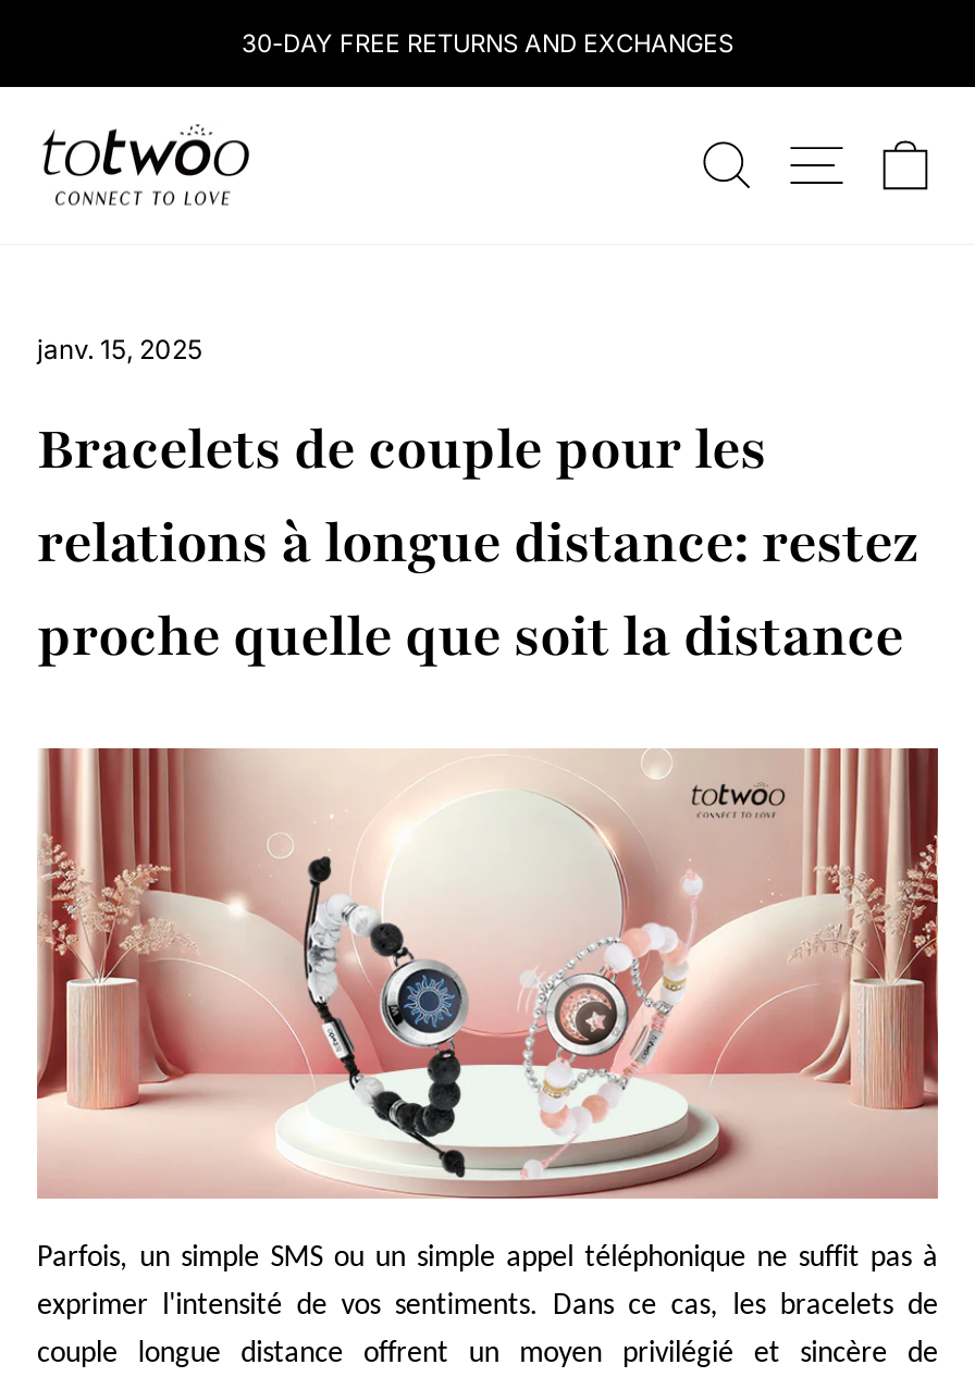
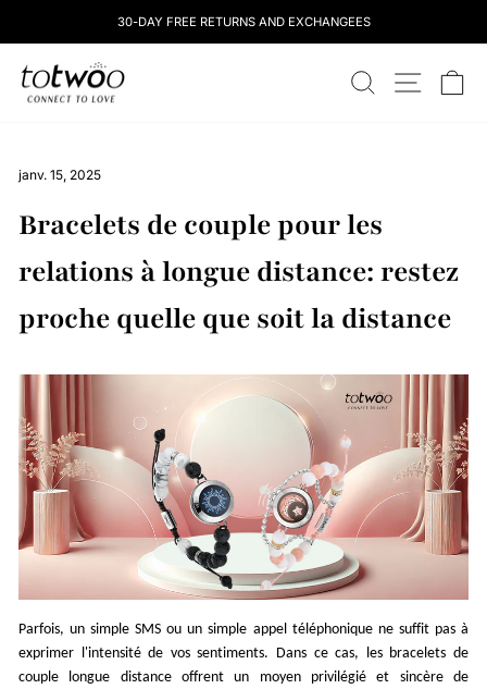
[242,28,733,59] 30-DAY FREE RETURNS AND EXCHANGES -> [117,14,370,29] 30-DAY FREE RETURNS AND EXCHANGEES

